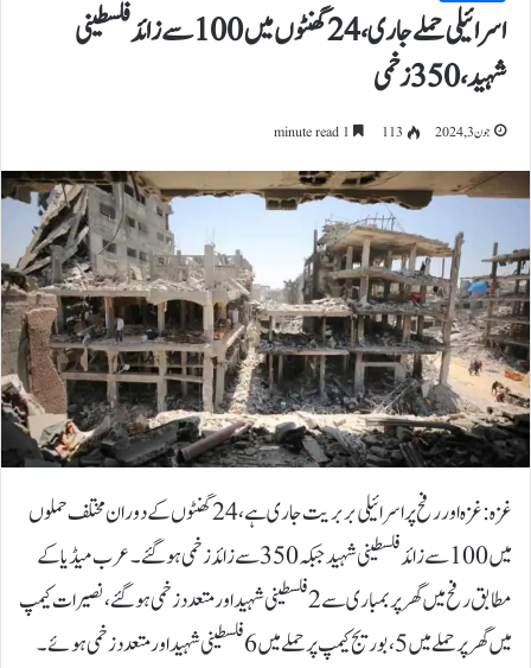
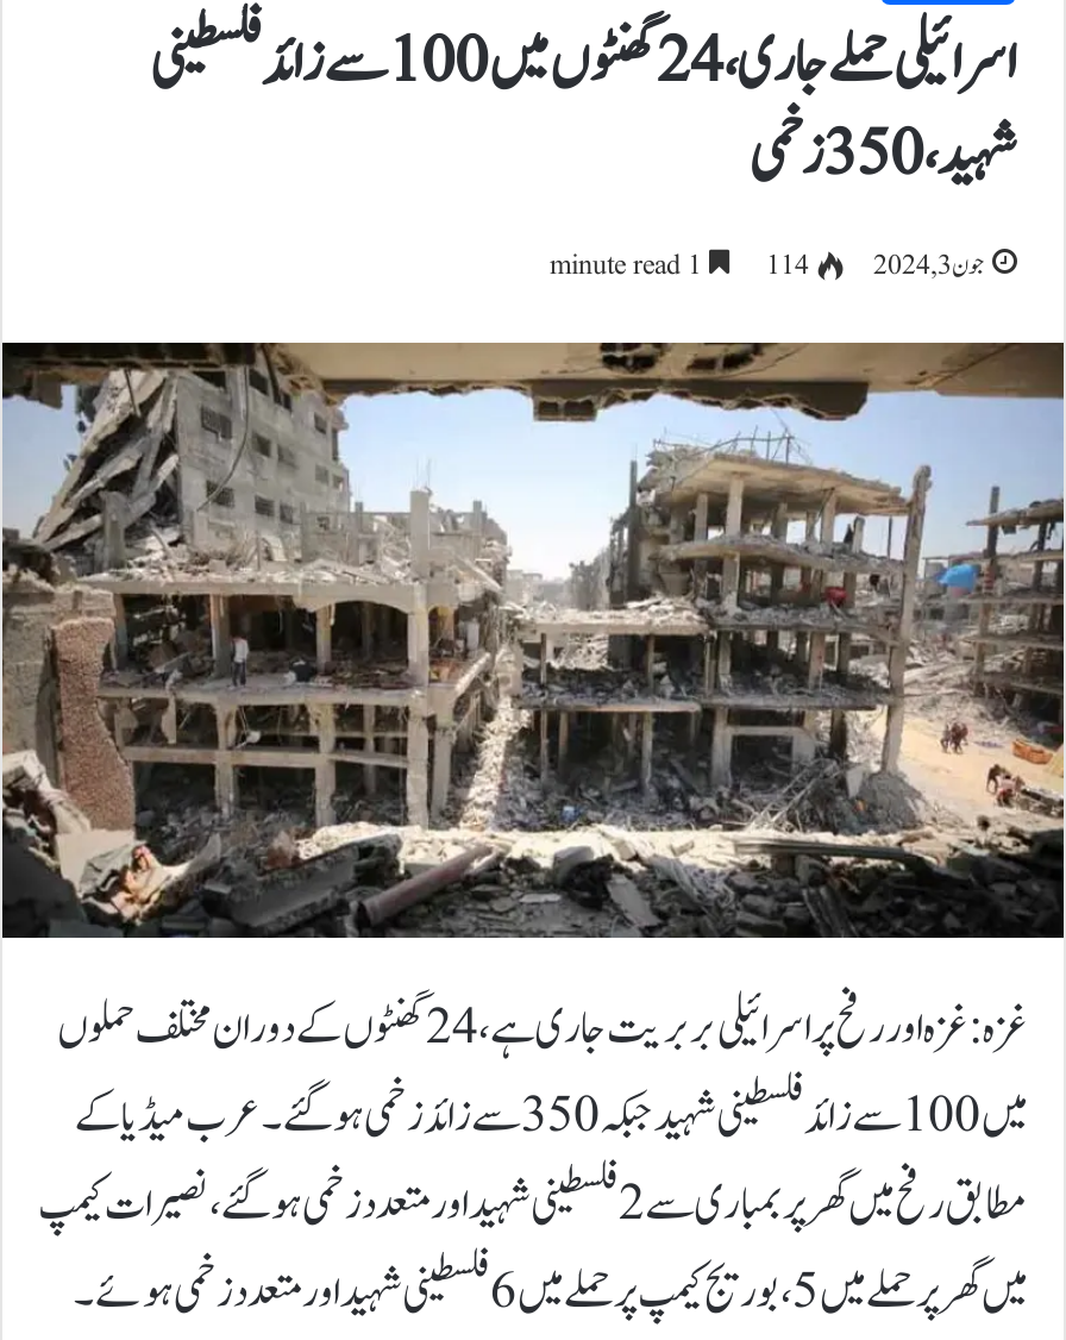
[382,122,403,142] 113 -> [766,245,809,286] 114

